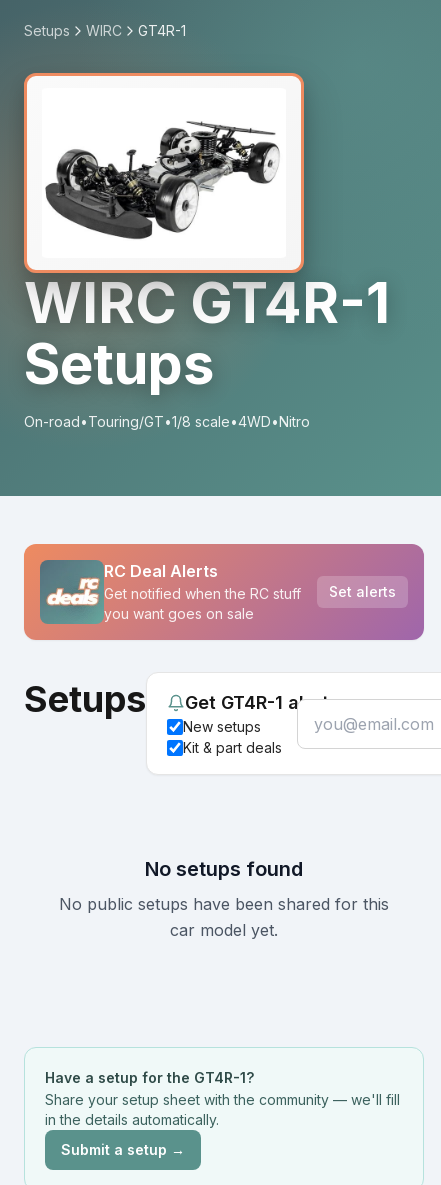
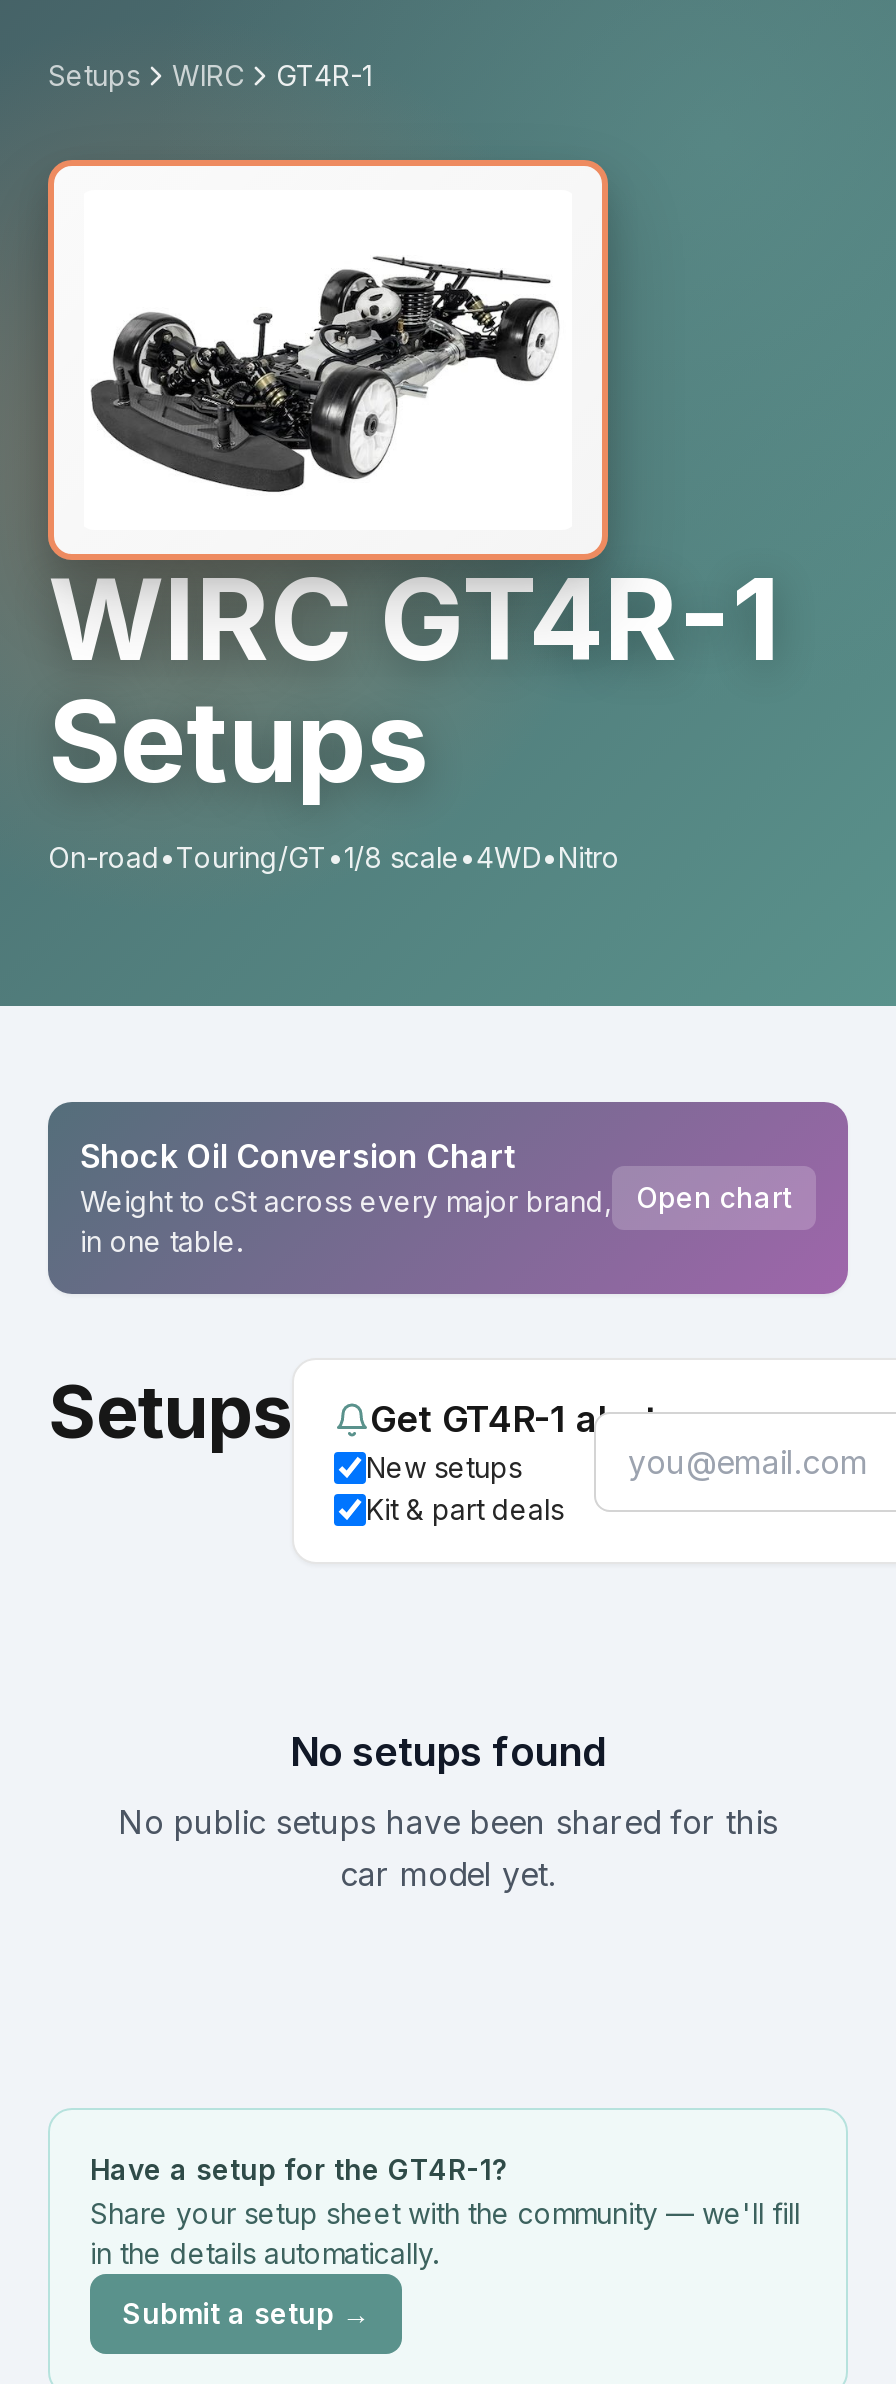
[23,543,420,641] [image] | RC Deal Alerts | Get notified when the RC stuff | you want goes on sale -> [46,1100,842,1296] [image] | Shock Oil Conversion Chart | Weight to cSt across every major brand, | in one table.
[329,583,396,600] Set alerts -> [636,1180,792,1214] Open chart

